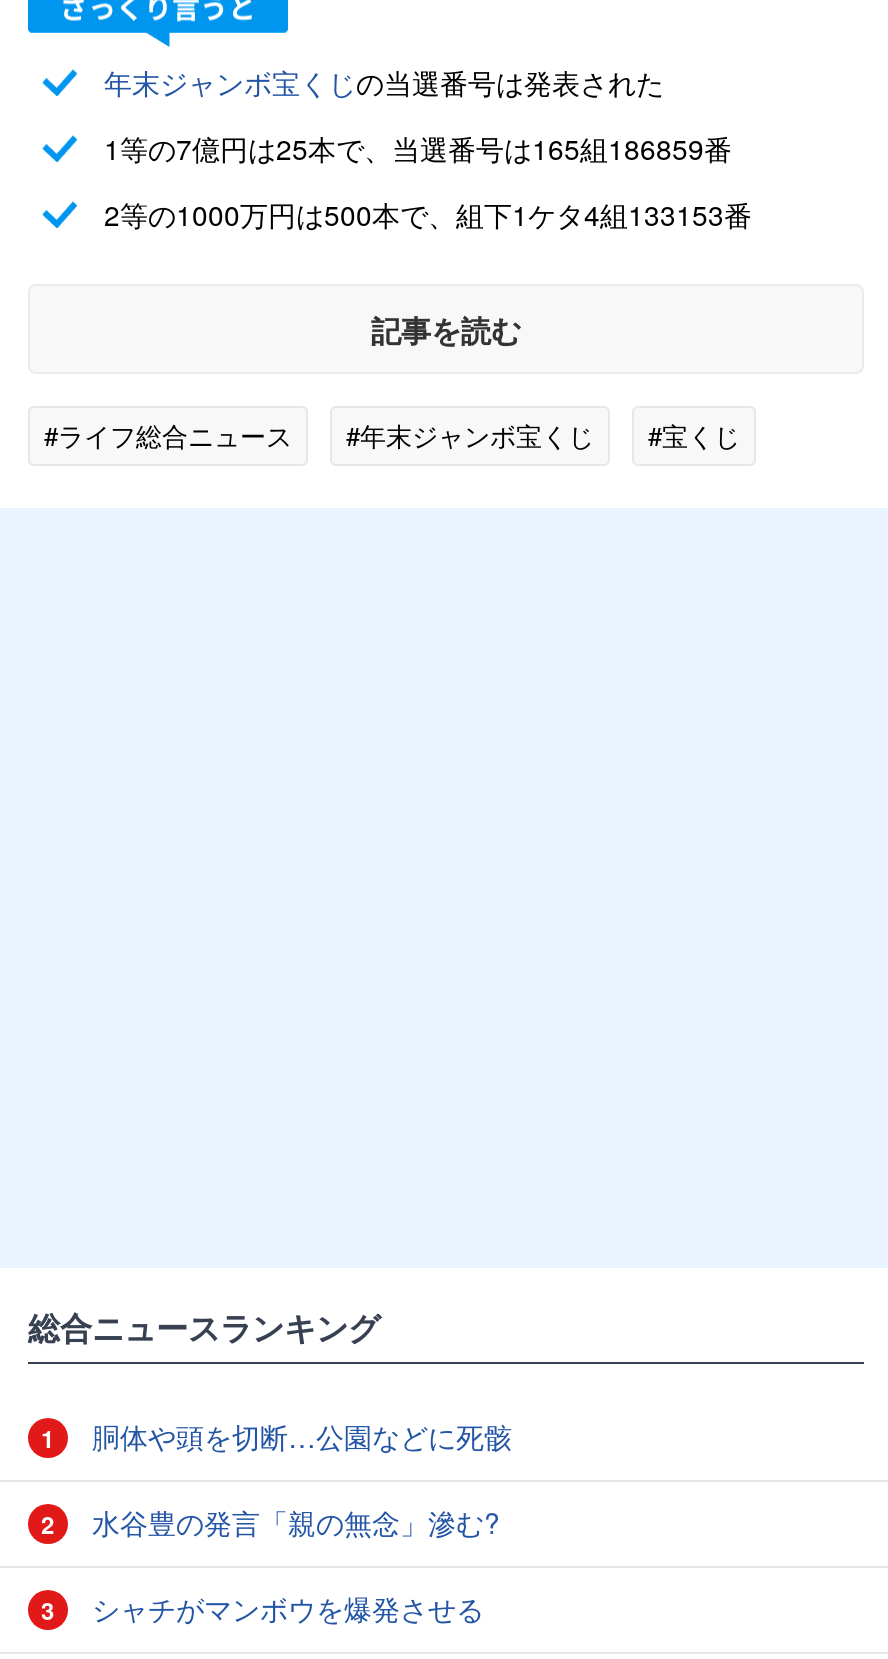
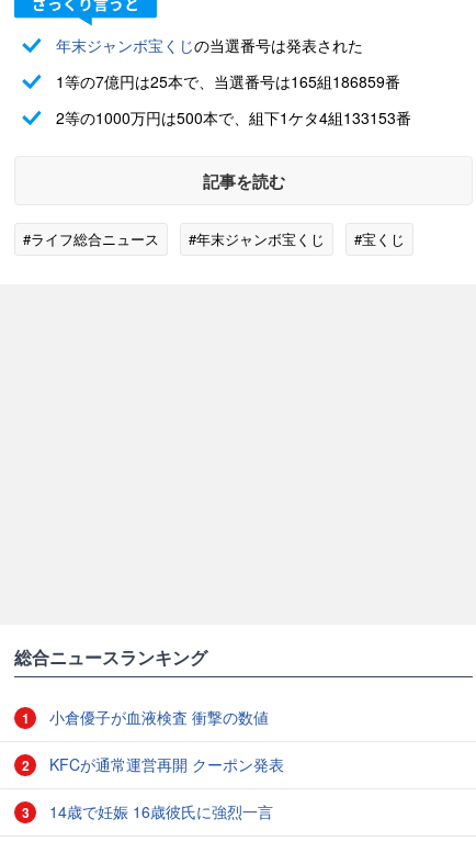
[84,1416,512,1456] 胴体や頭を切断…公園などに死骸 -> [45,706,269,728] 小倉優子が血液検査 衝撃の数値
[84,1502,500,1542] 水谷豊の発言「親の無念」滲む? -> [45,753,284,775] KFCが通常運営再開 クーポン発表
[84,1588,484,1628] シャチがマンボウを爆発させる -> [45,800,273,822] 14歳で妊娠 16歳彼氏に強烈一言

